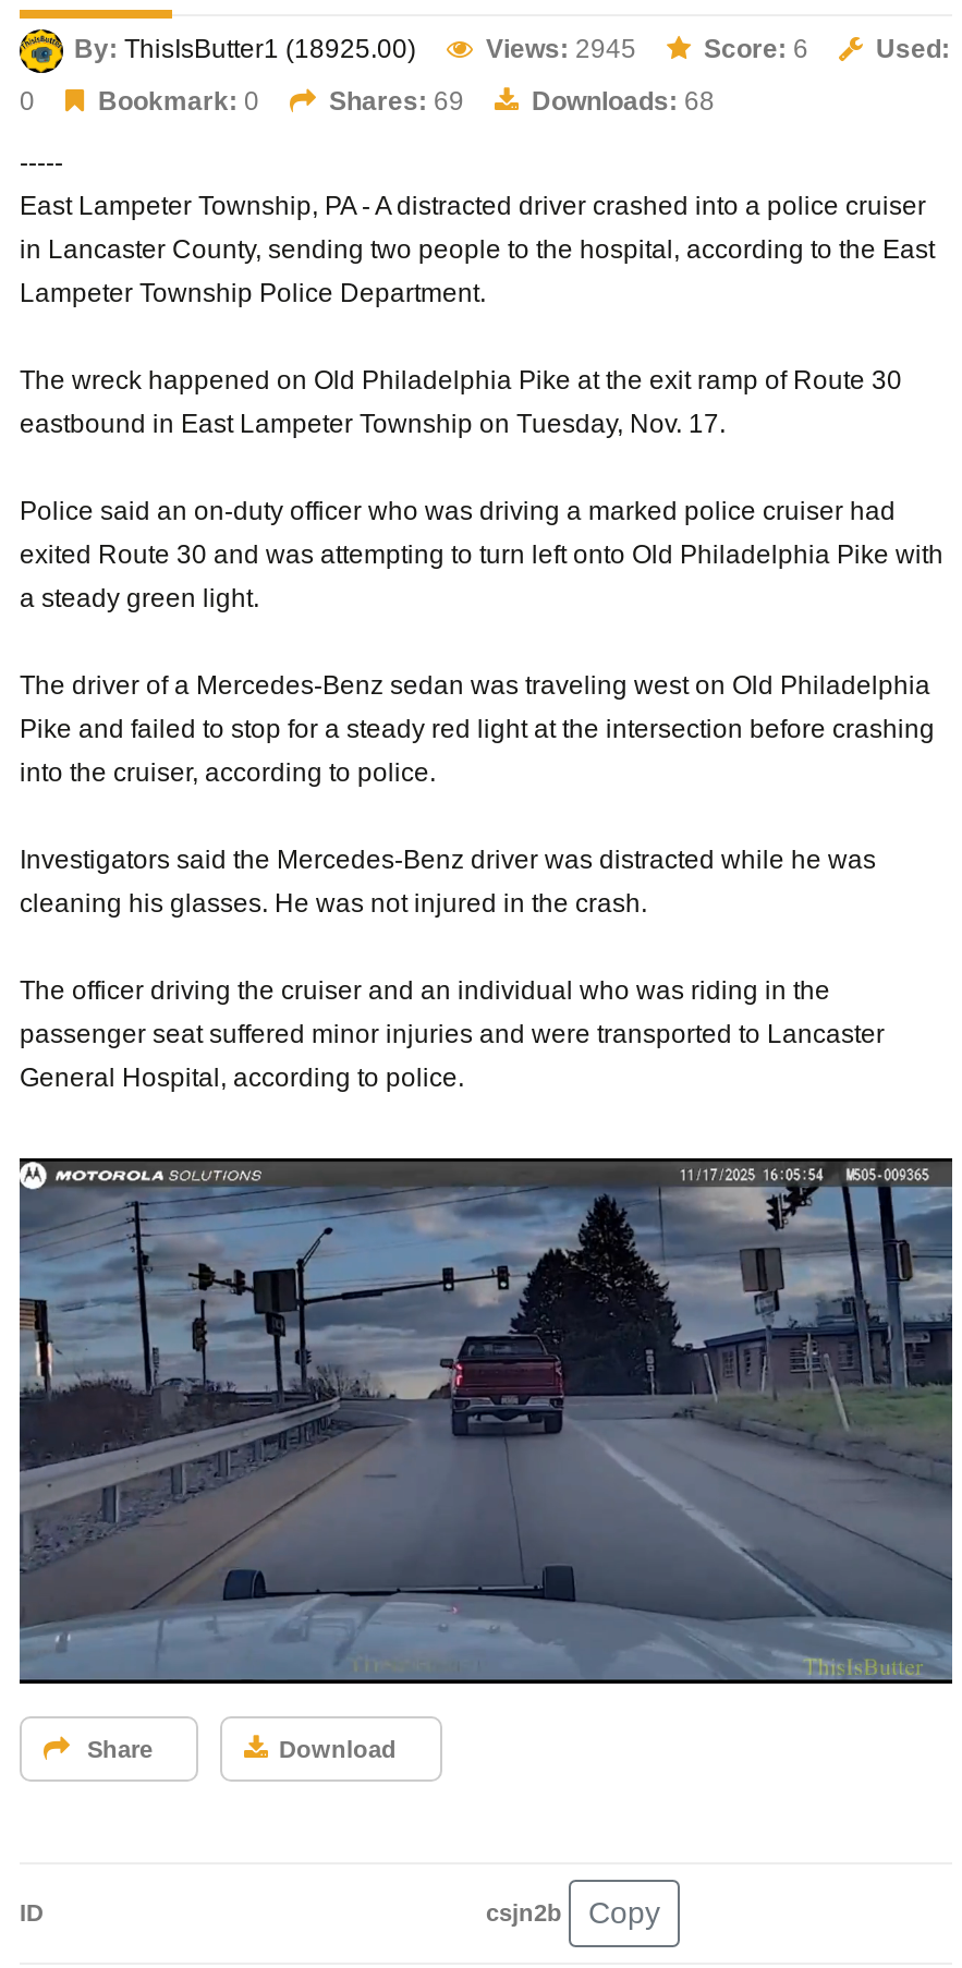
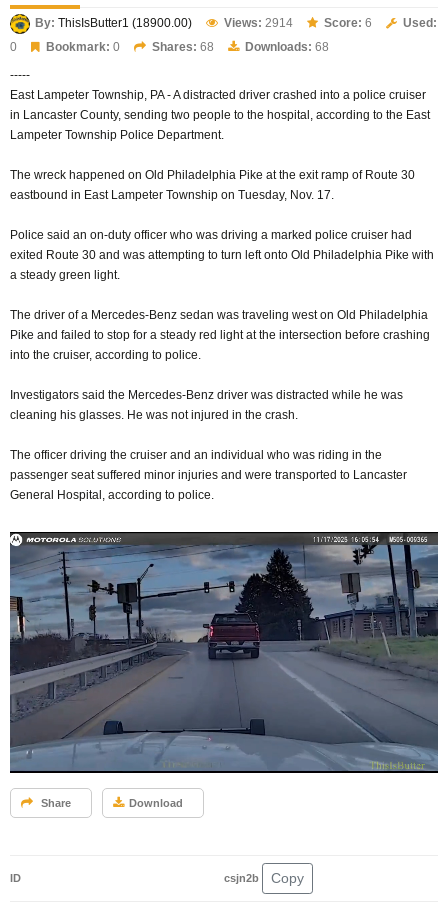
[74,34,416,64] By: ThisIsButter1 (18925.00) -> [35,16,192,30] By: ThisIsButter1 (18900.00)
[486,34,636,64] Views: 2945 -> [224,16,293,30] Views: 2914
[329,86,464,117] Shares: 69 -> [152,40,214,54] Shares: 68

